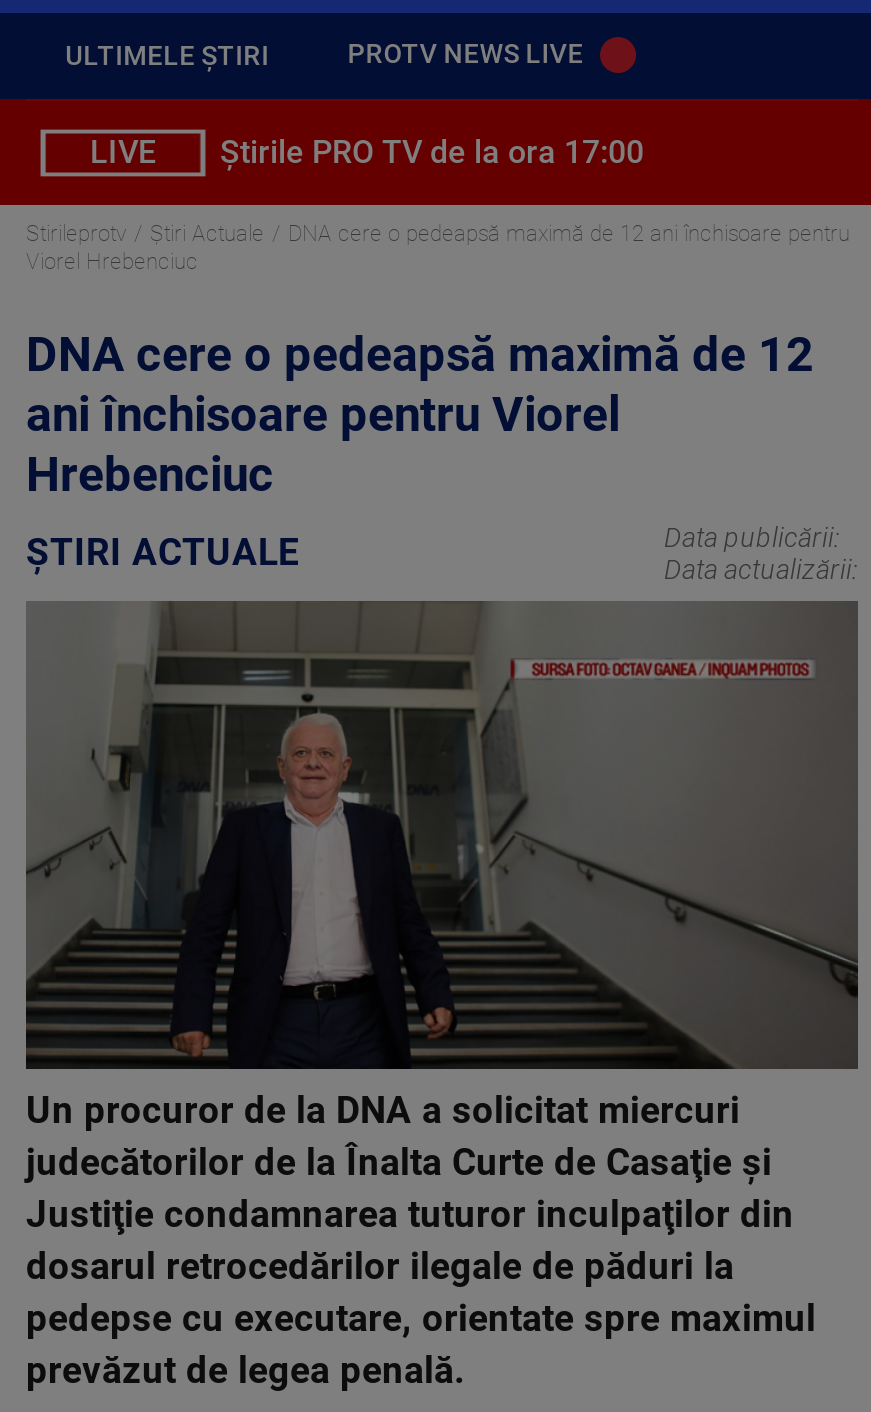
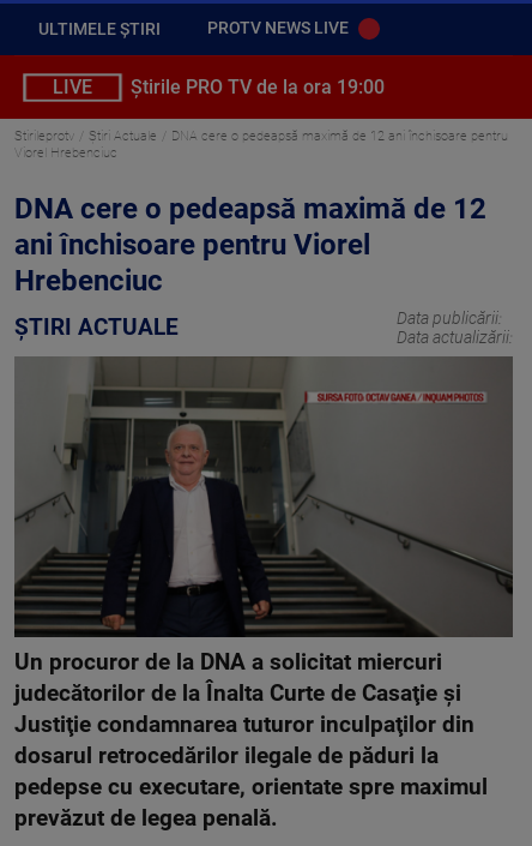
[220,133,644,171] Știrile PRO TV de la ora 17:00 -> [131,76,385,98] Știrile PRO TV de la ora 19:00

